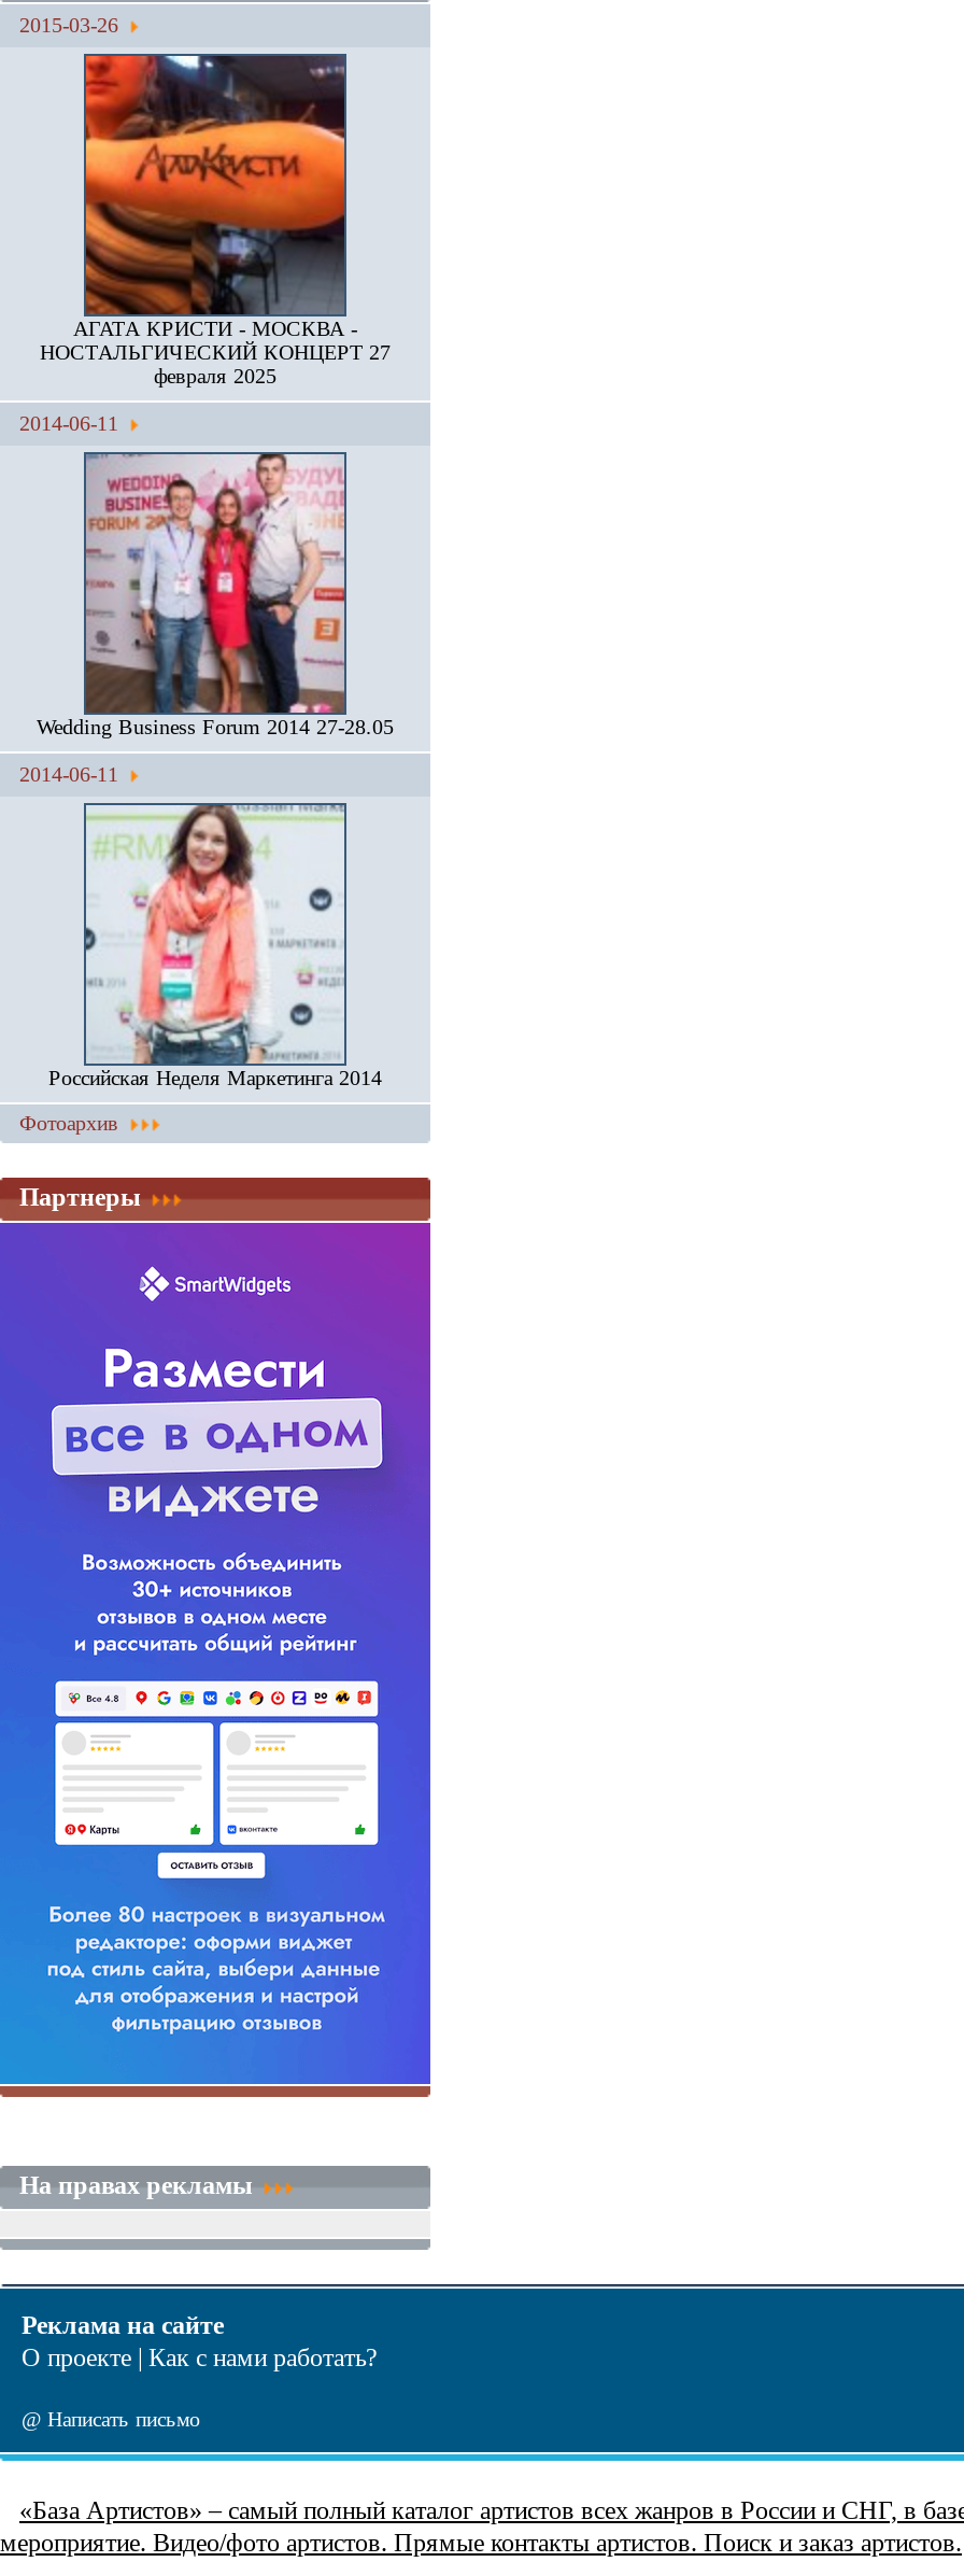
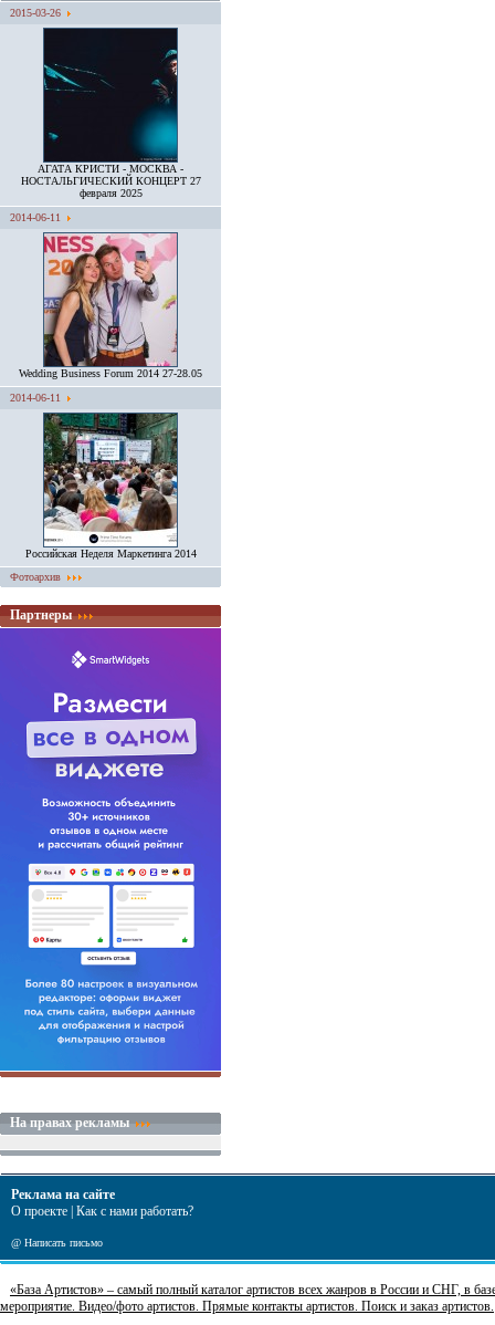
[84,54,346,312] [image] -> [43,28,178,160] [image]
[84,452,346,710] [image] -> [43,233,177,365] [image]
[84,803,344,1061] [image] -> [43,413,178,545] [image]

